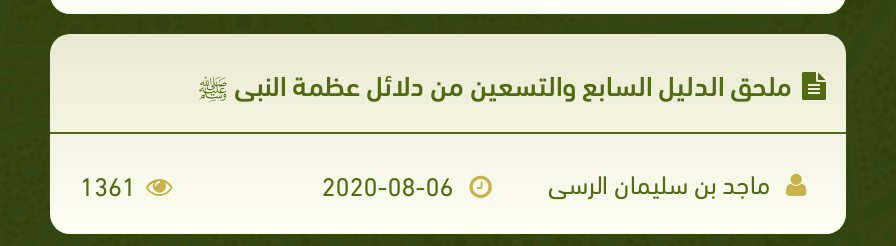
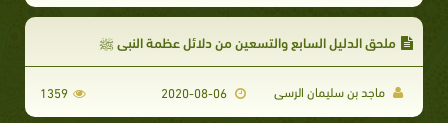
[80,164,136,204] 1361 -> [40,82,68,102] 1359

